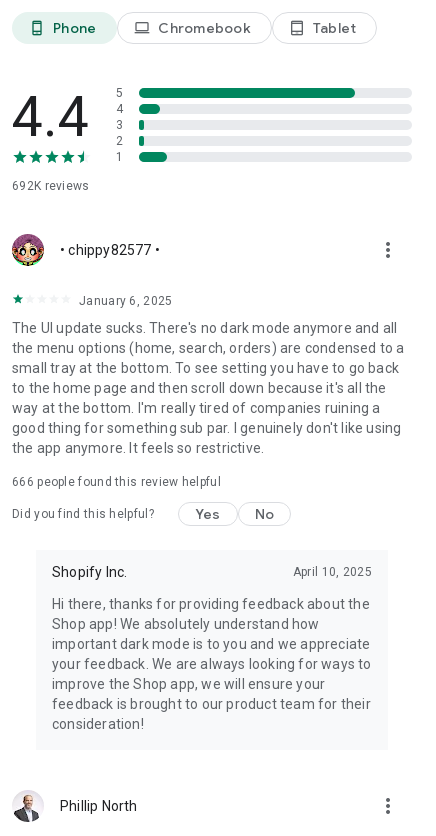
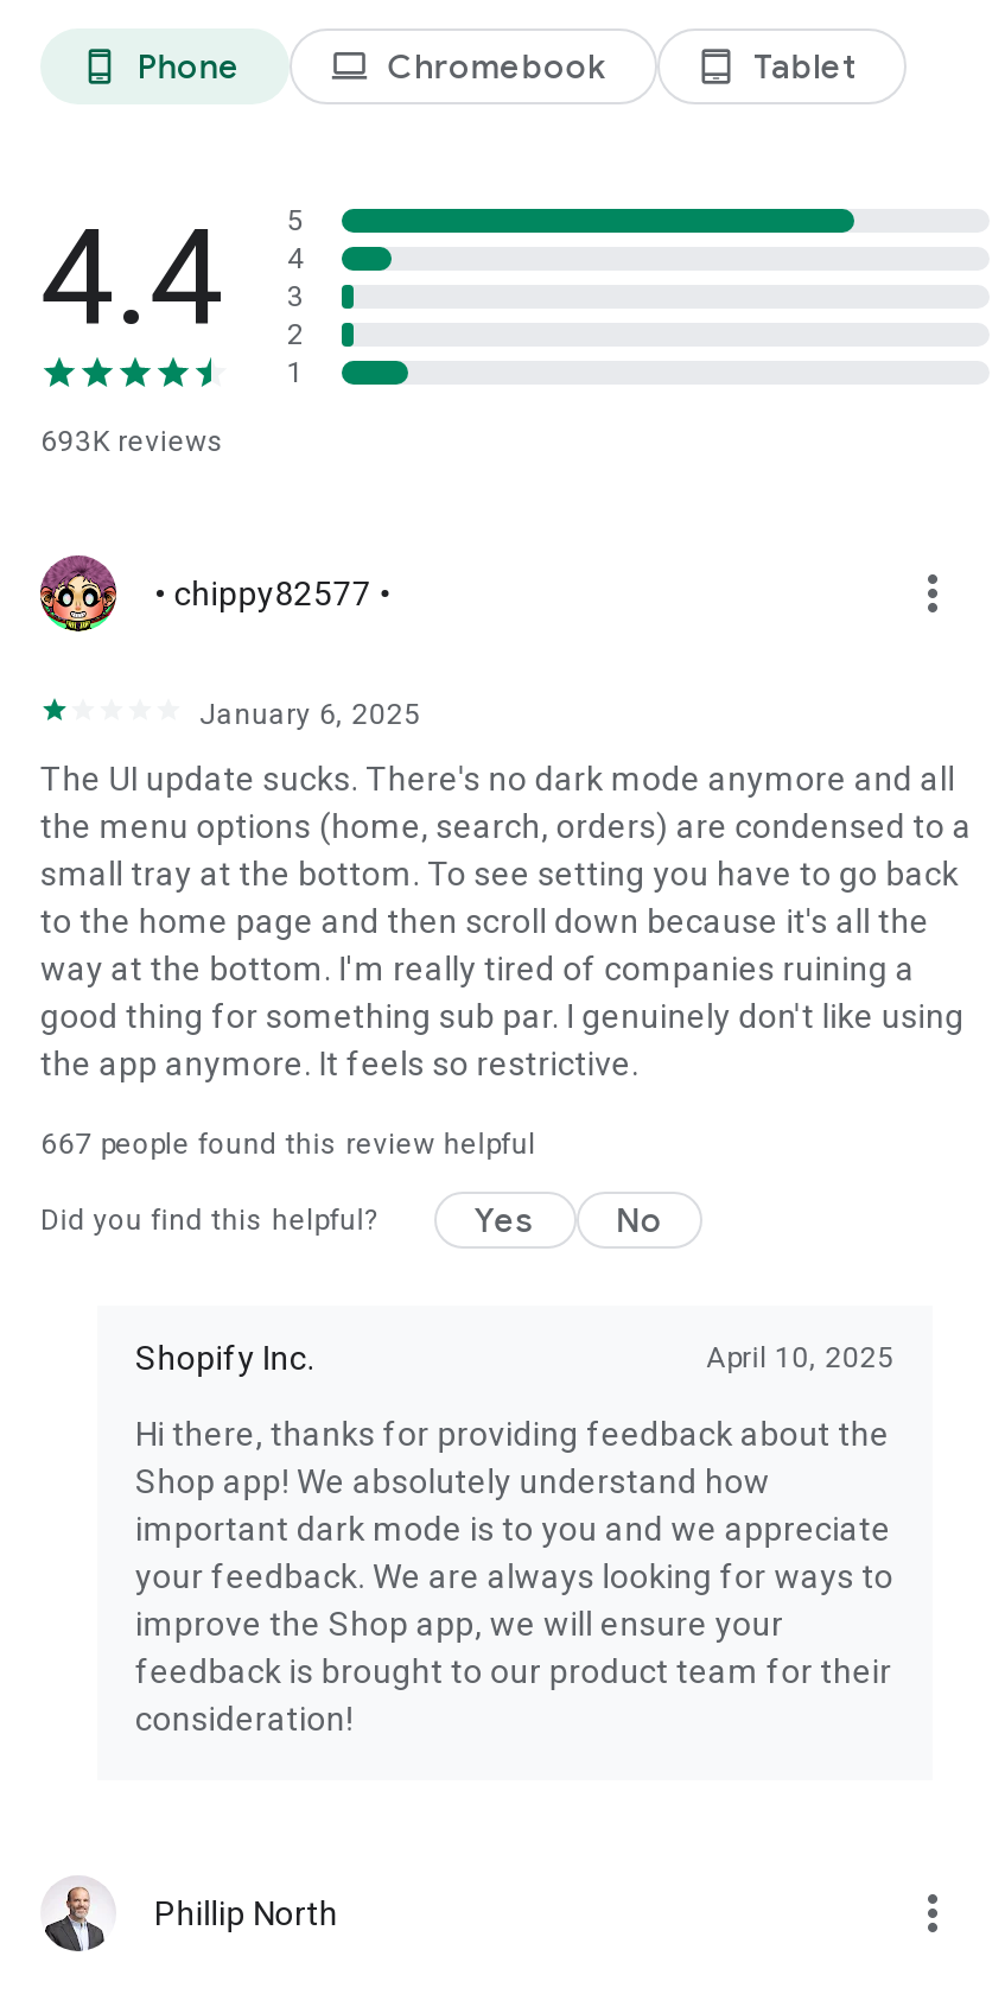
[12,179,90,193] 692K reviews -> [40,425,224,458] 693K reviews
[12,475,221,489] 666 people found this review helpful -> [40,1128,536,1161] 667 people found this review helpful

